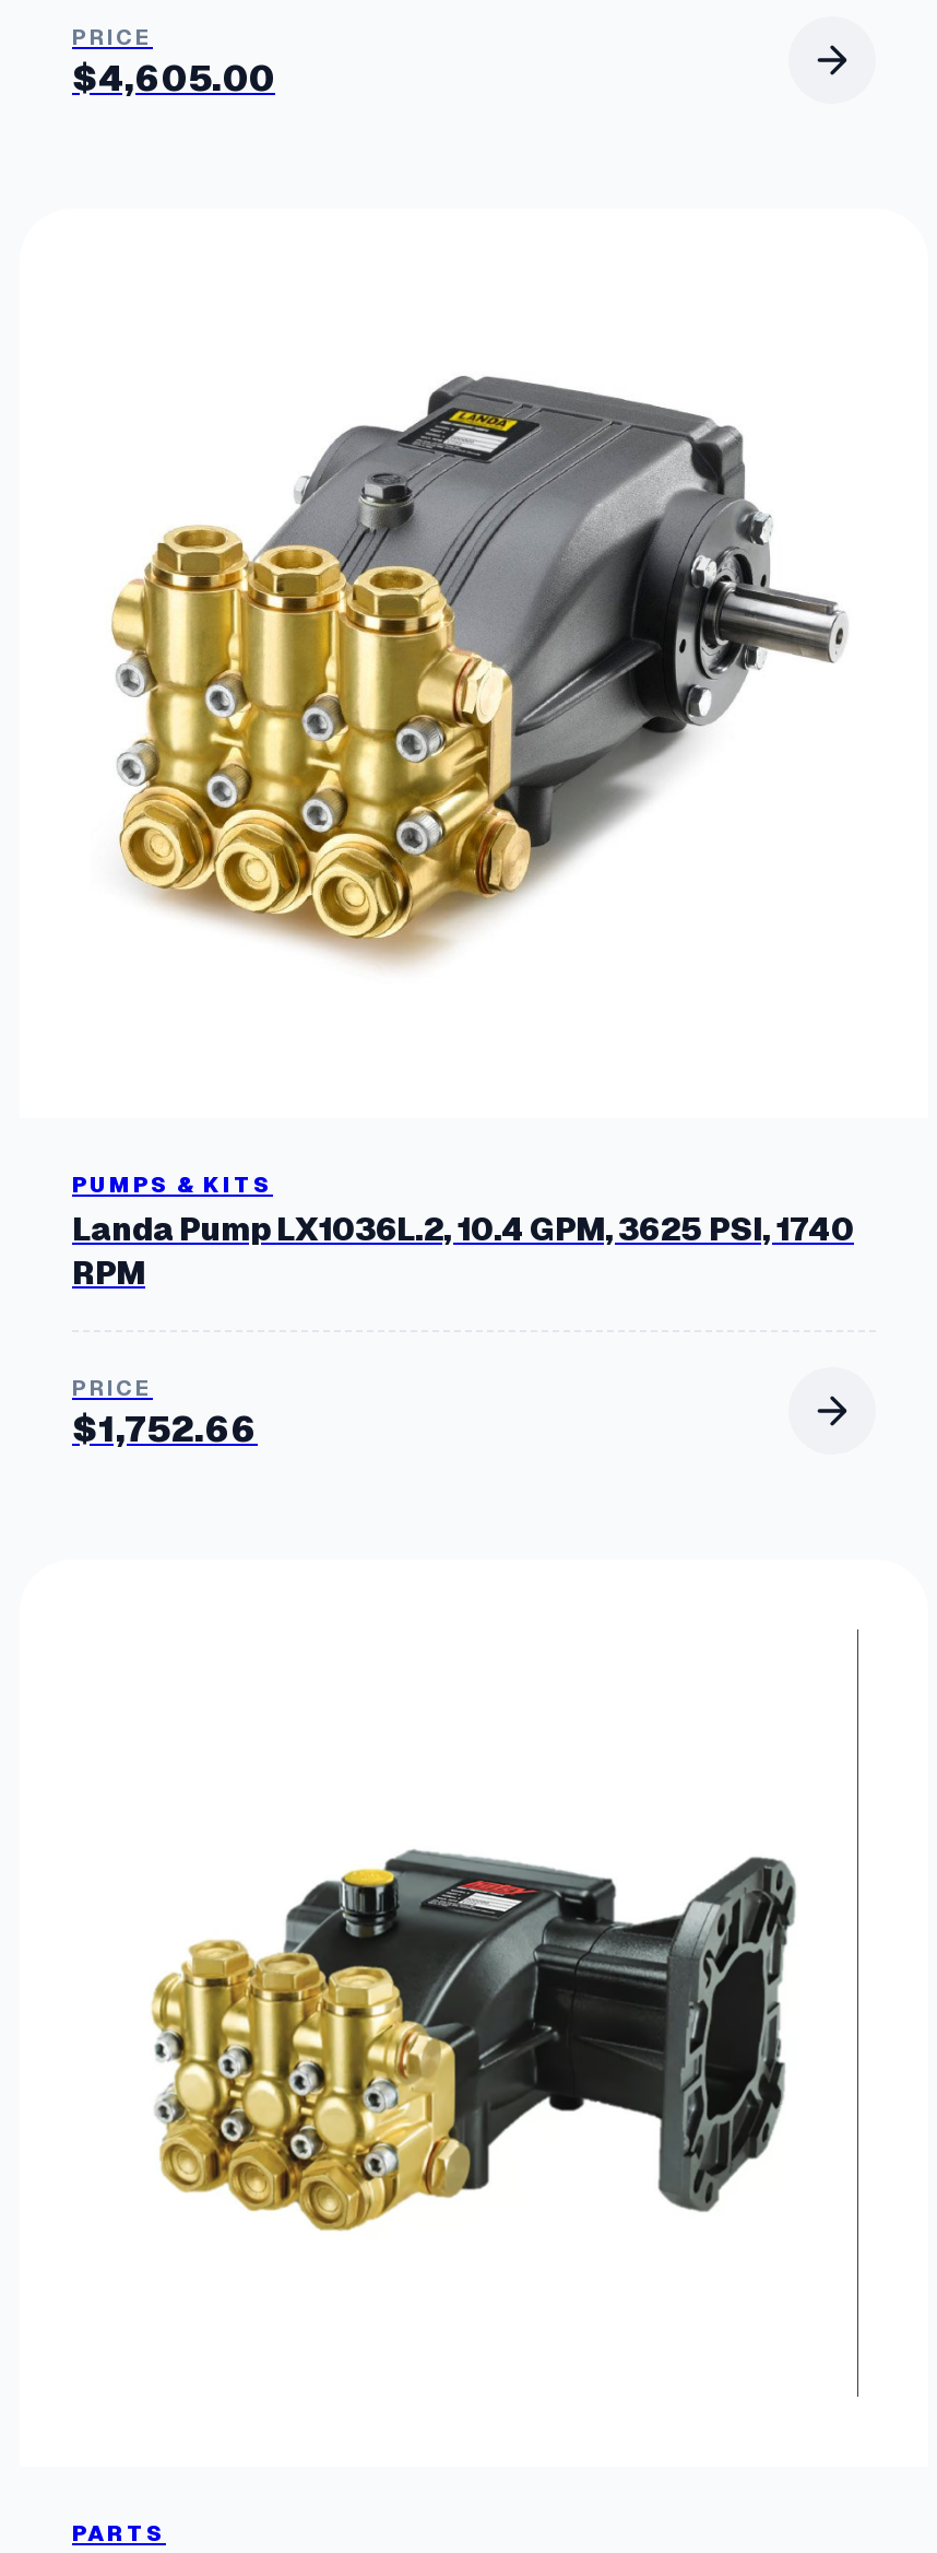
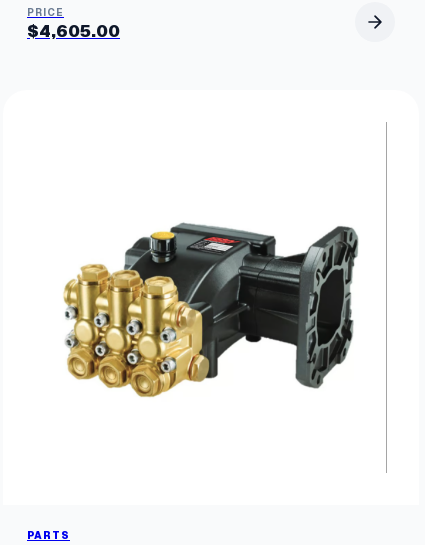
[109,374,847,966] [image] -> none
[72,1169,854,1452] PUMPS & KITS | Landa Pump LX1036L.2, 10.4 GPM, 3625 PSI, 1740 | RPM | $1,752.66 -> none

